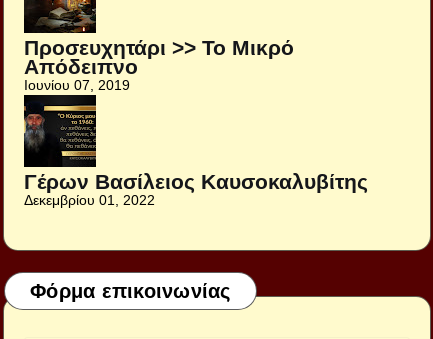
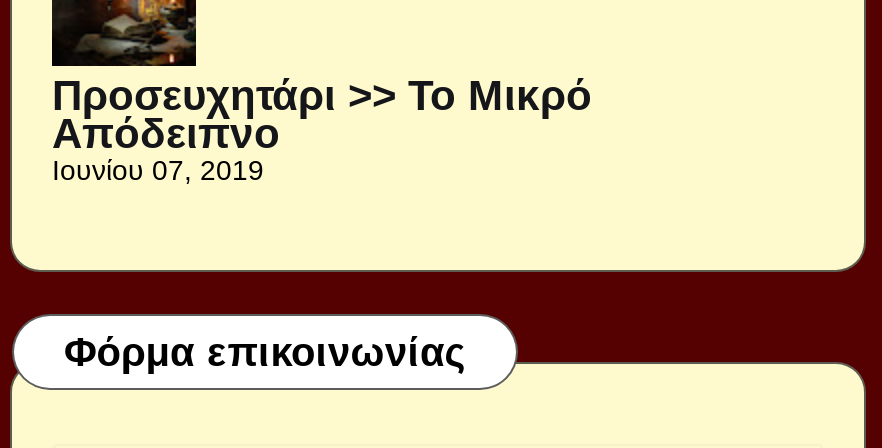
[23,96,368,208] [image] | Γέρων Βασίλειος Καυσοκαλυβίτης | Δεκεμβρίου 01, 2022 -> none

